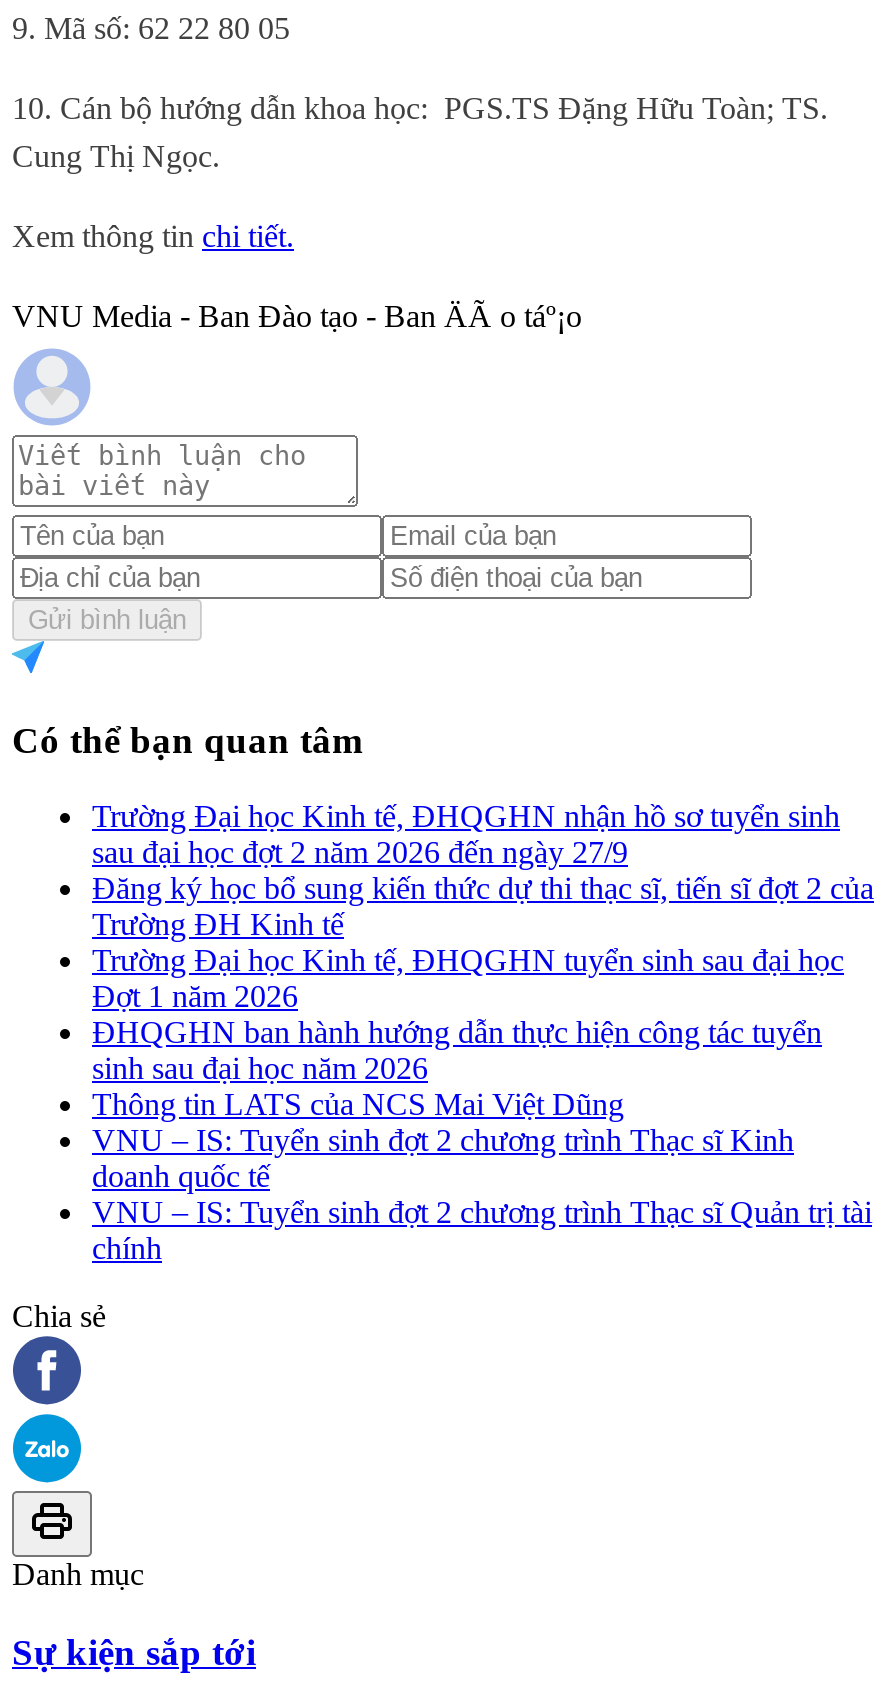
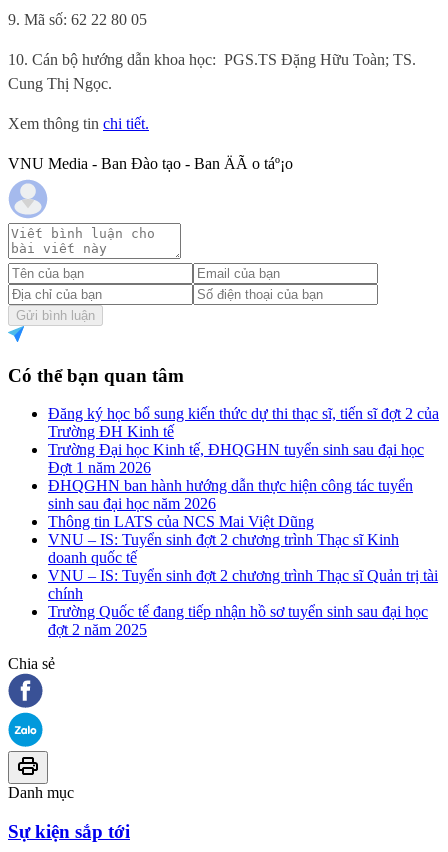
[92,799,840,869] Trường Đại học Kinh tế, ĐHQGHN nhận hồ sơ tuyển sinh | sau đại học đợt 2 năm 2026 đến ngày 27/9 -> none
moved [92,871,874,1265] -> [48,405,439,602]: Đăng ký học bổ sung kiến thức dự thi thạc sĩ, tiến sĩ đợt 2 của | Trường ĐH Kinh tế | Trường Đại học Kinh tế, ĐHQGHN tuyển sinh sau đại học | ... | VNU – IS: Tuyển sinh đợt 2 chương trình Thạc sĩ Quản trị tài | chính
none -> [48,603,428,638] Trường Quốc tế đang tiếp nhận hồ sơ tuyển sinh sau đại học | đợt 2 năm 2025

